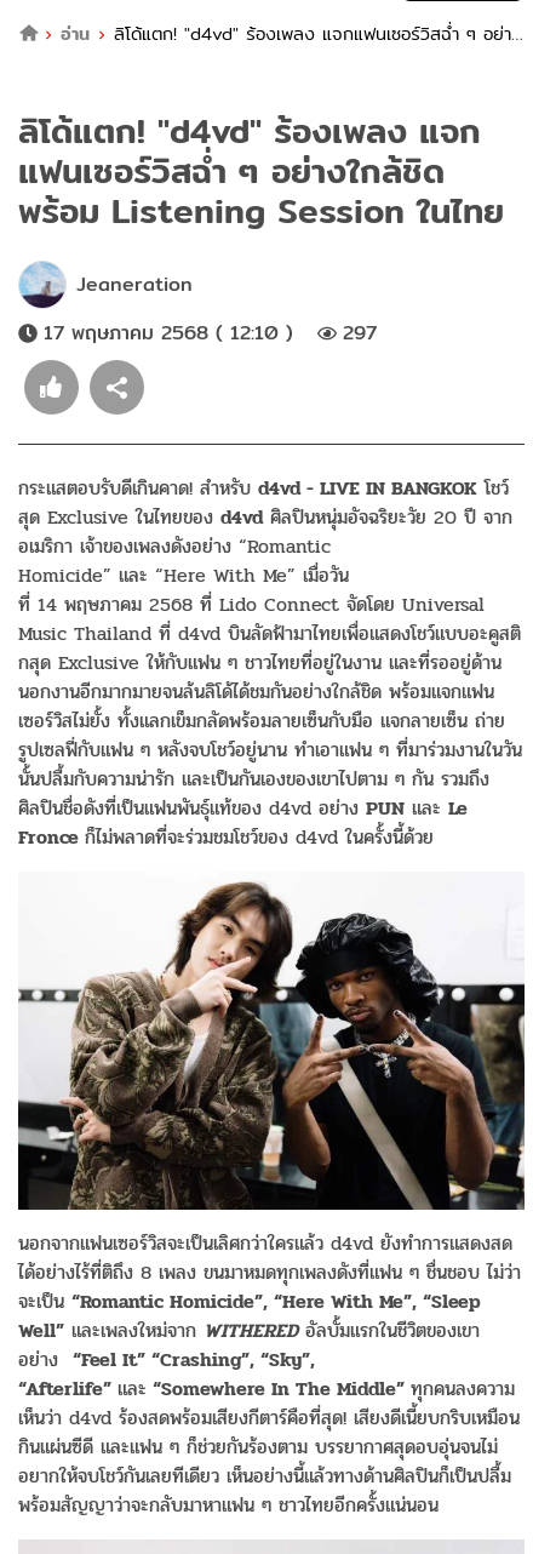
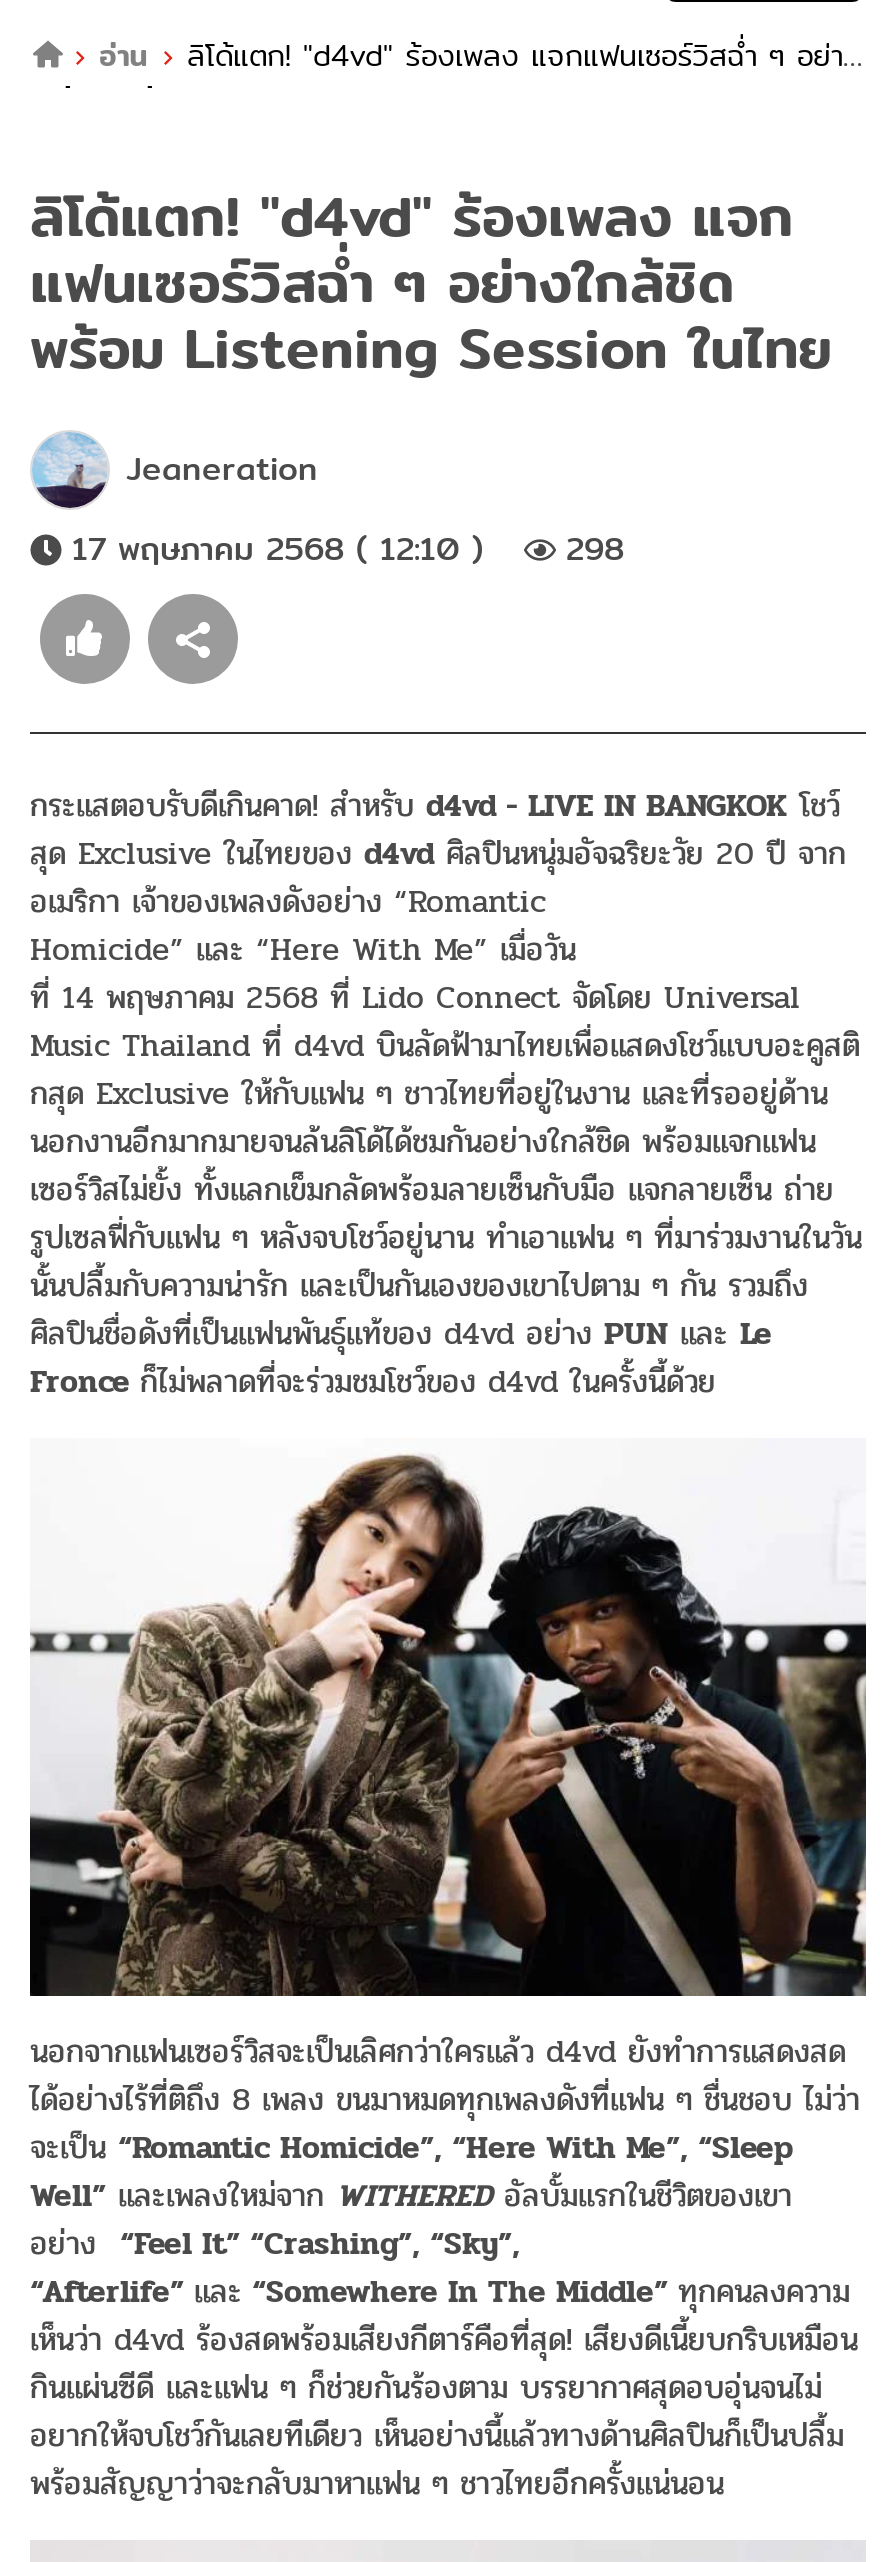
[44,317,377,348] 17 พฤษภาคม 2568 ( 12:10 ) 297 -> [72,524,624,574] 17 พฤษภาคม 2568 ( 12:10 ) 298

